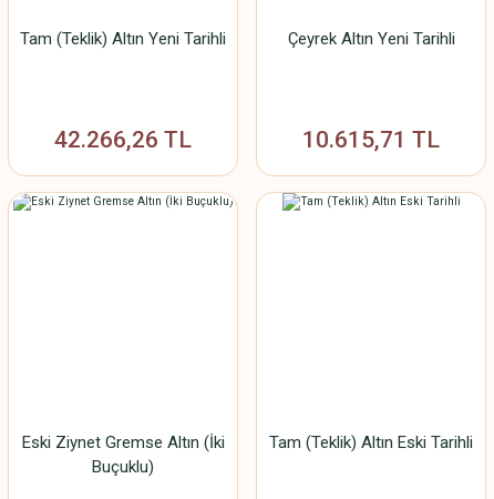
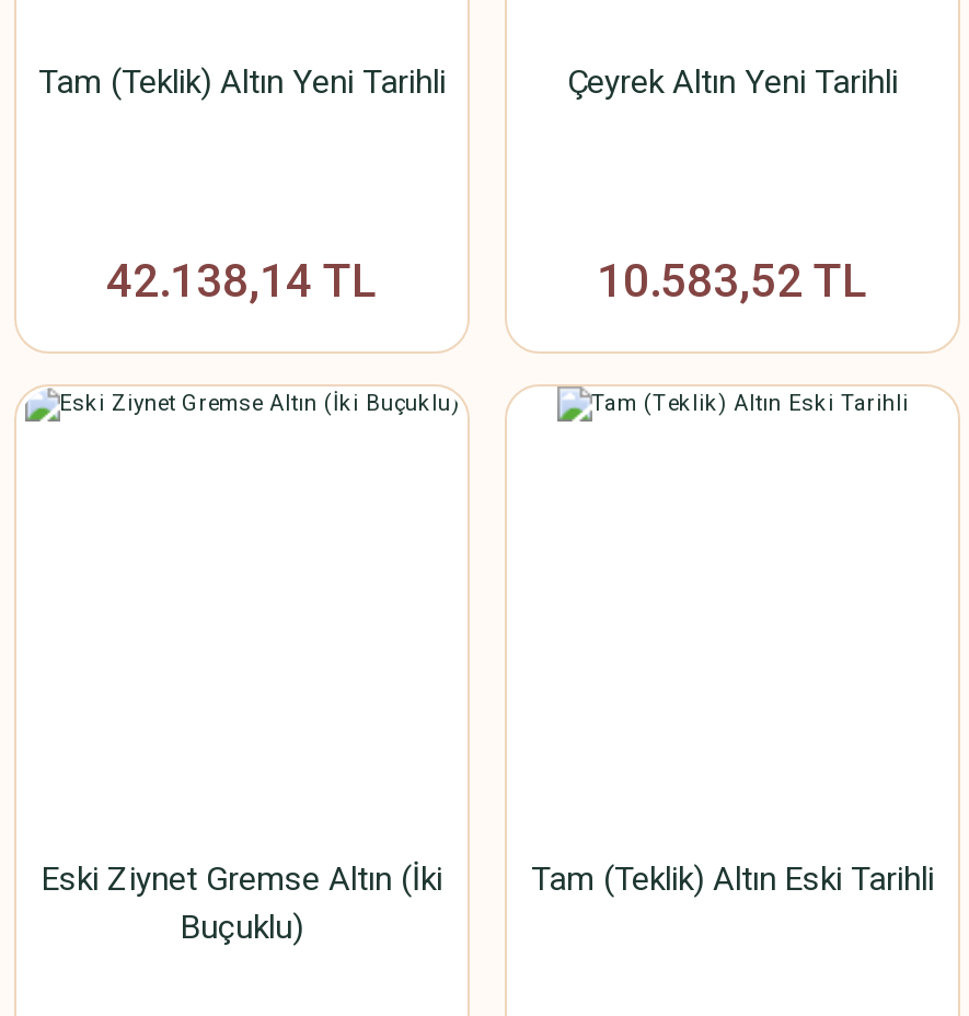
[54,126,192,153] 42.266,26 TL -> [106,255,378,308] 42.138,14 TL
[302,126,440,153] 10.615,71 TL -> [597,255,868,308] 10.583,52 TL

